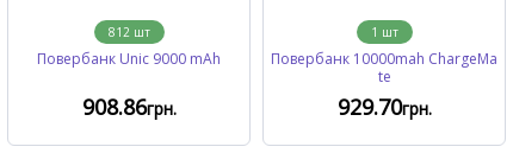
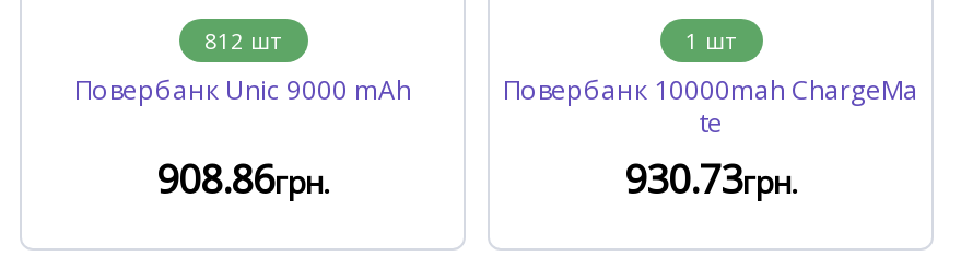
[337,92,431,121] 929.70грн. -> [624,152,797,204] 930.73грн.

